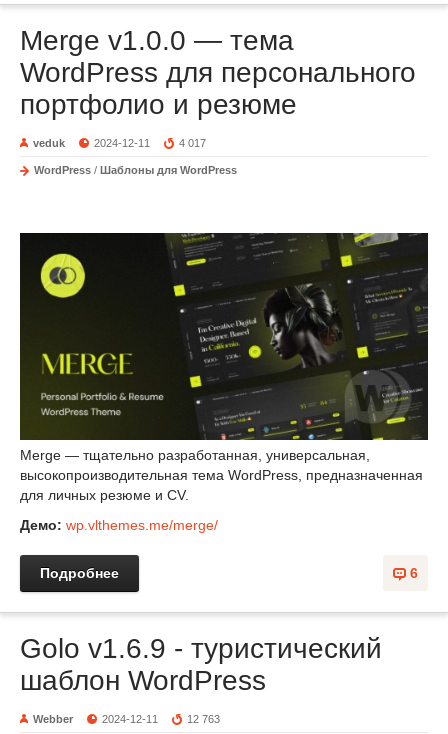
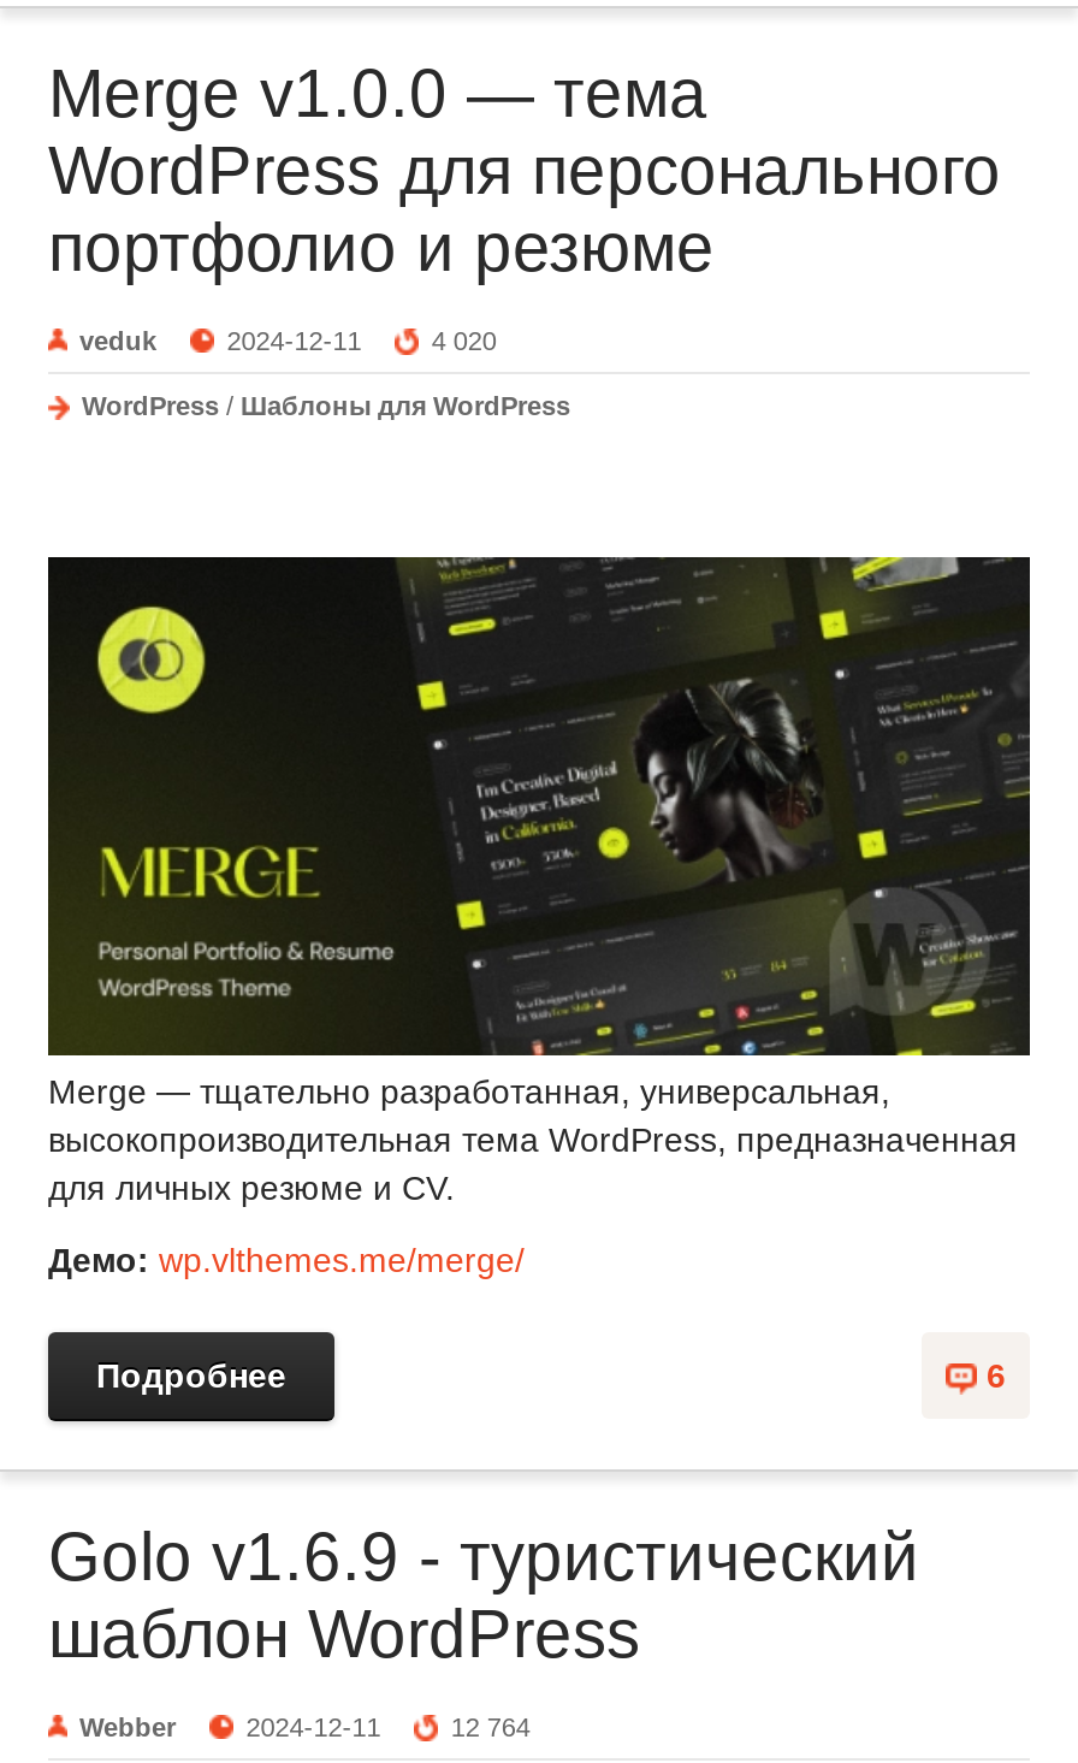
[179,137,206,149] 4 017 -> [432,326,497,355] 4 020
[187,713,220,725] 12 763 -> [451,1712,530,1741] 12 764

